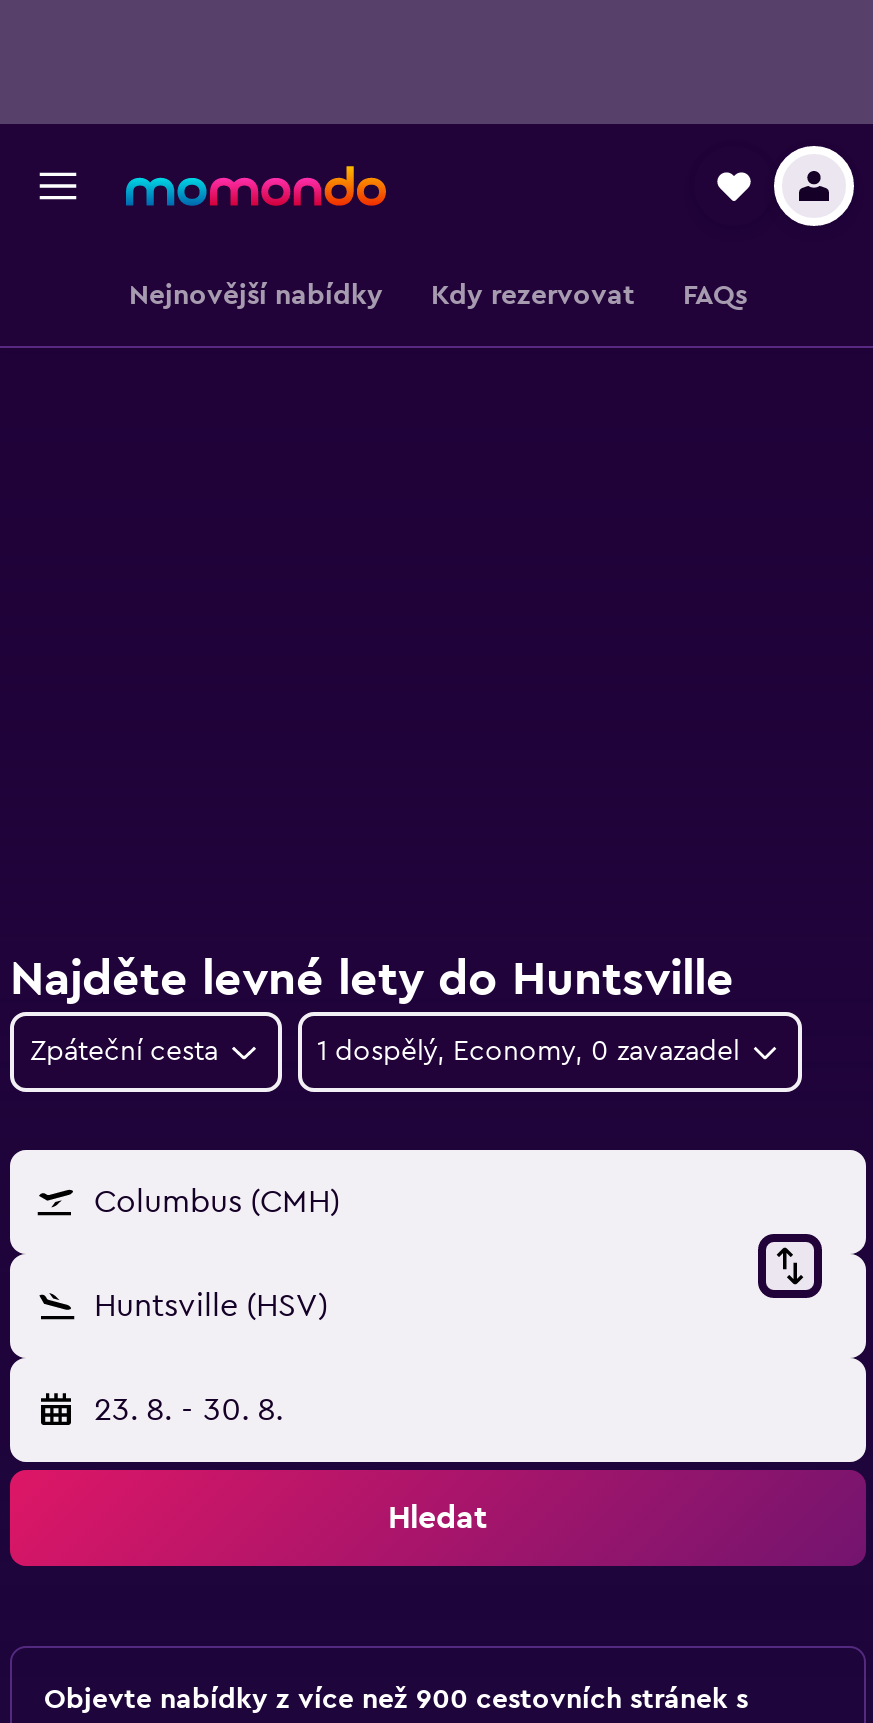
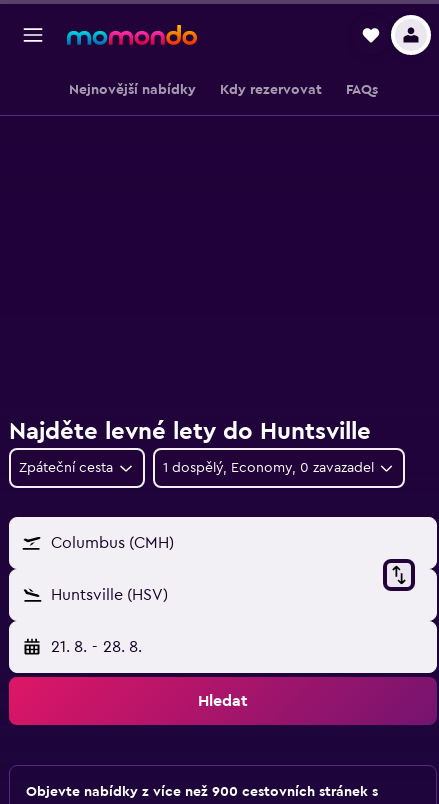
[94,1394,283,1426] 23. 8. - 30. 8. -> [51,639,142,655] 21. 8. - 28. 8.

